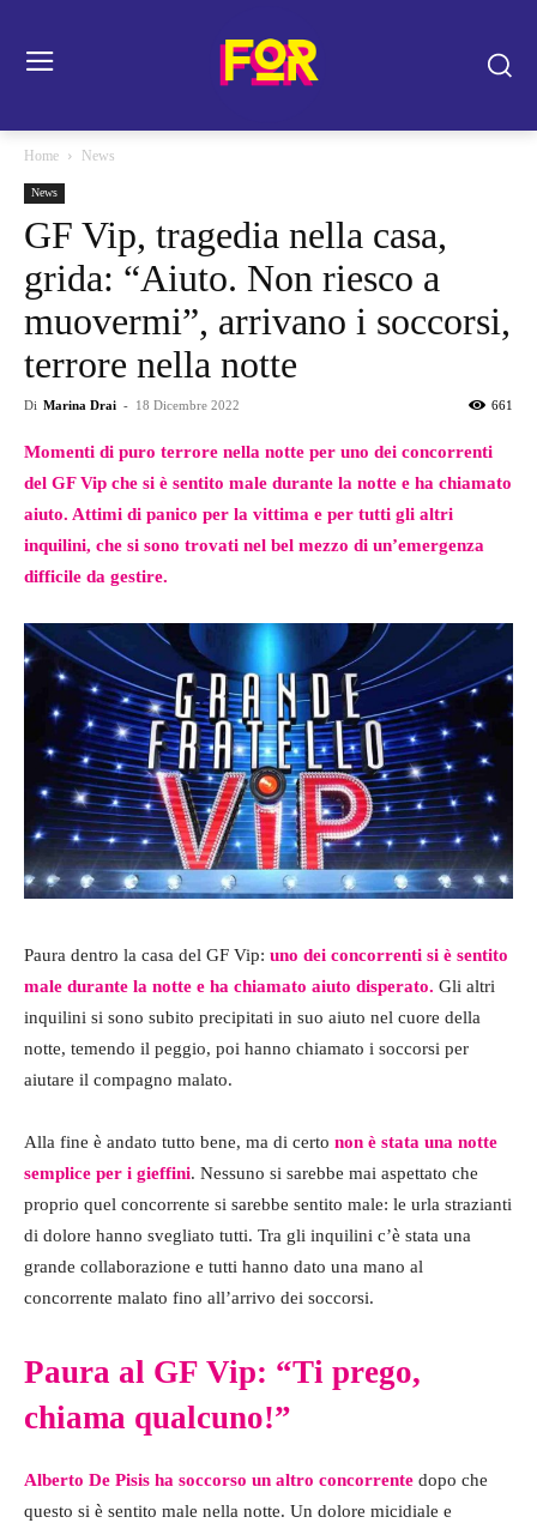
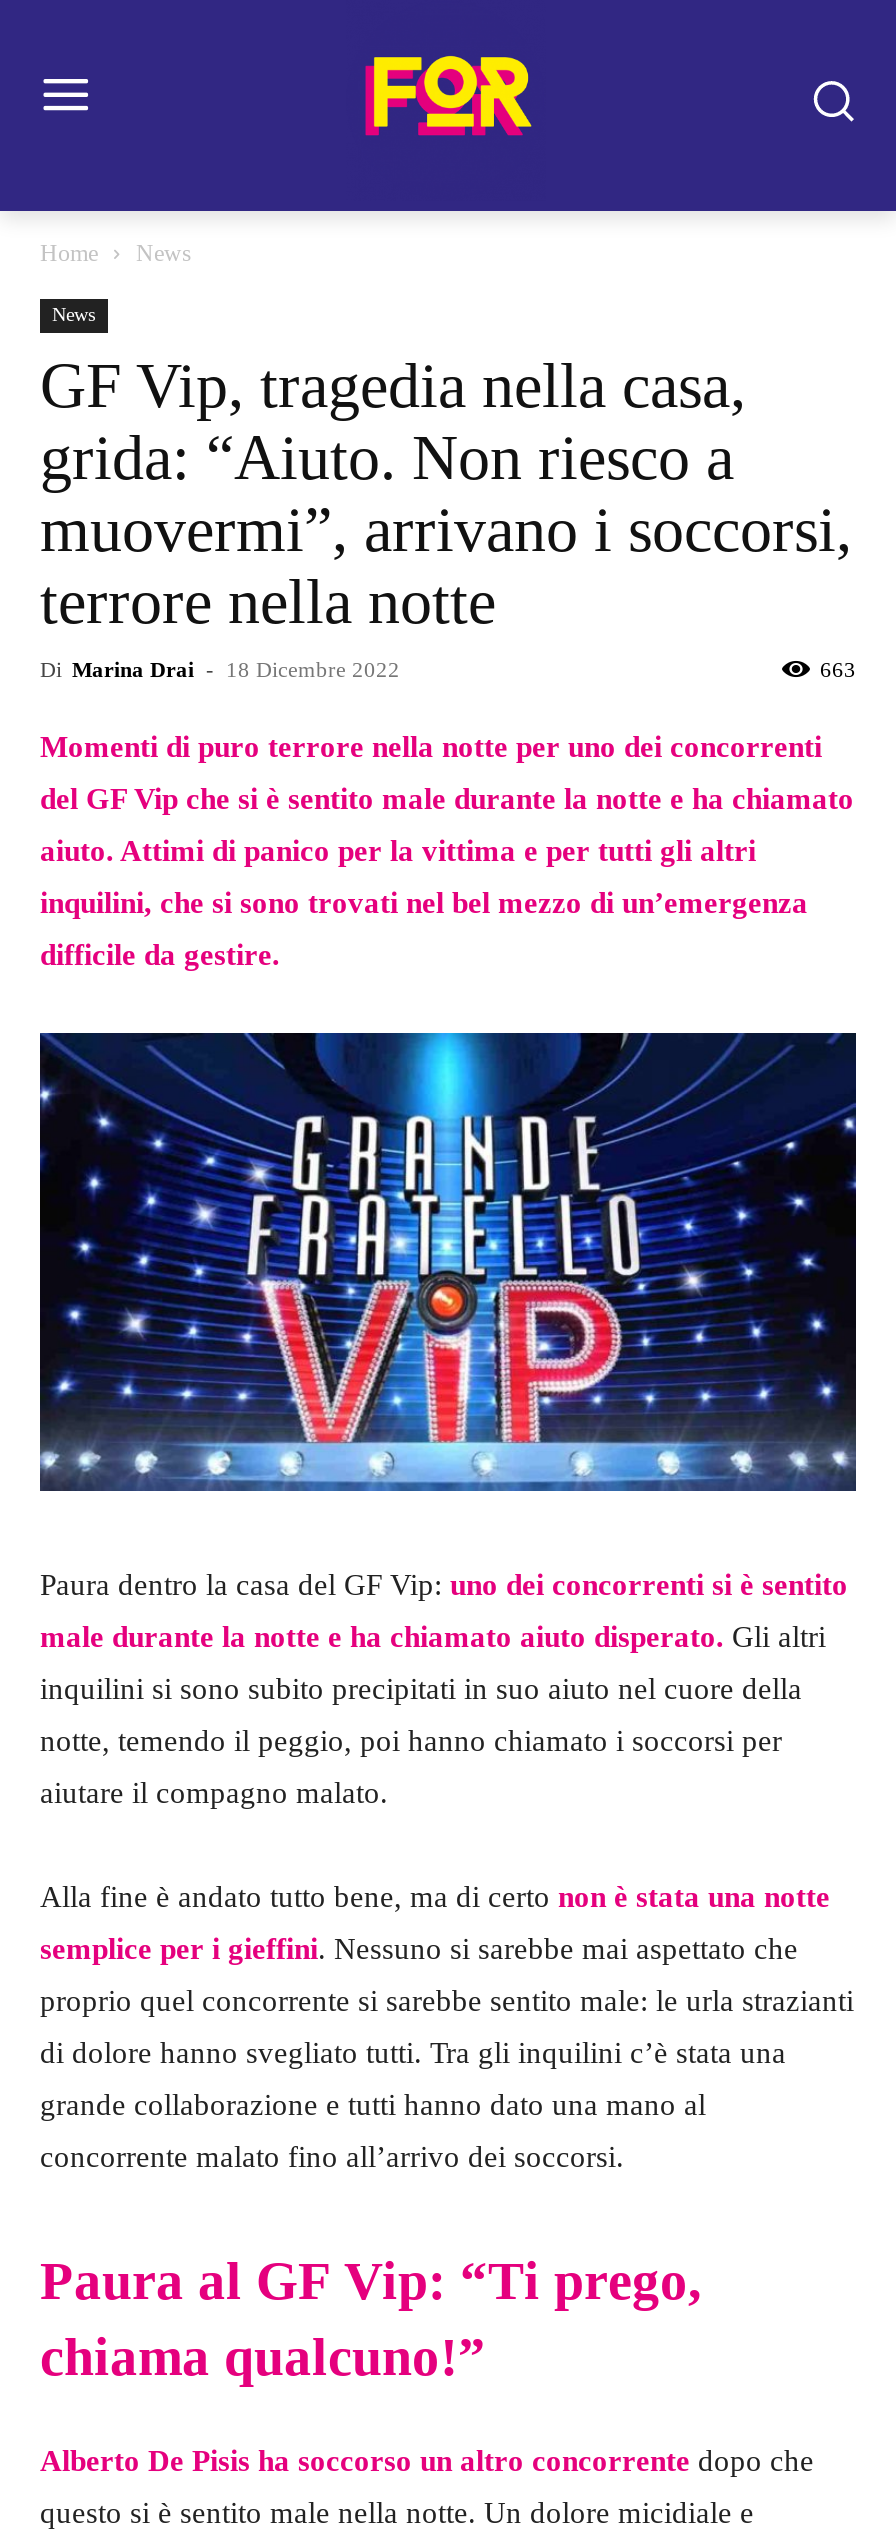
[491,398,513,412] 661 -> [820,657,856,681] 663

